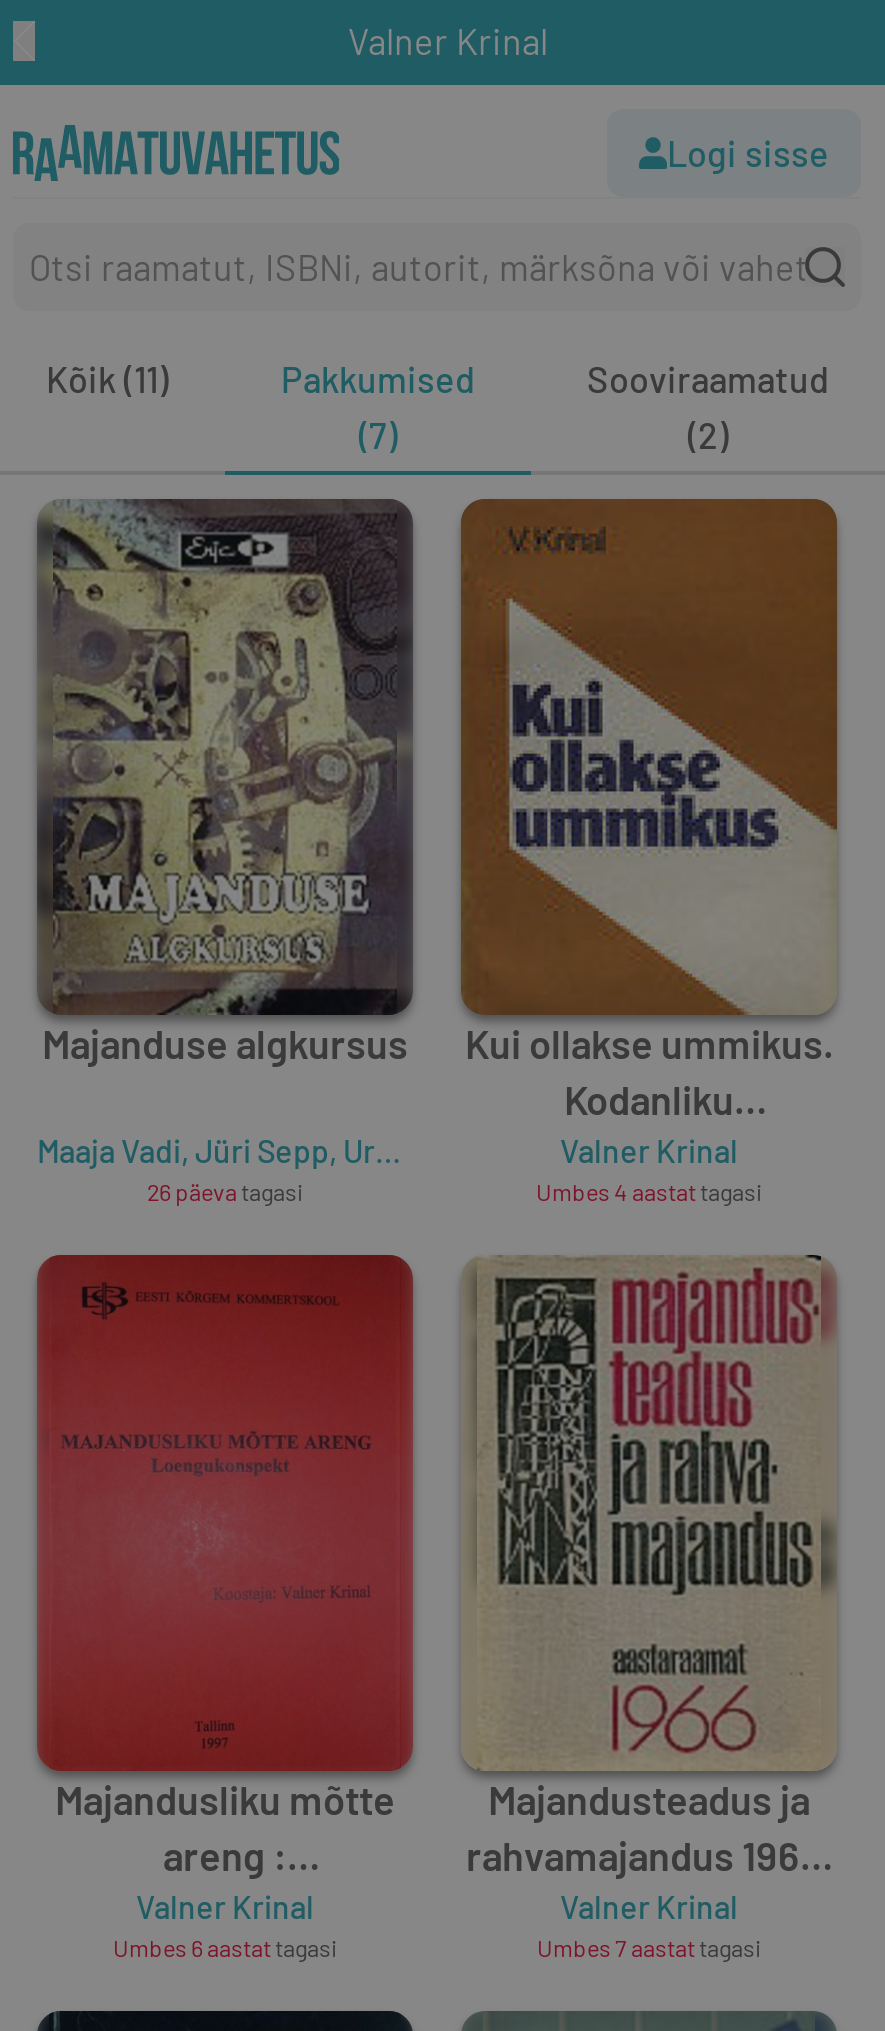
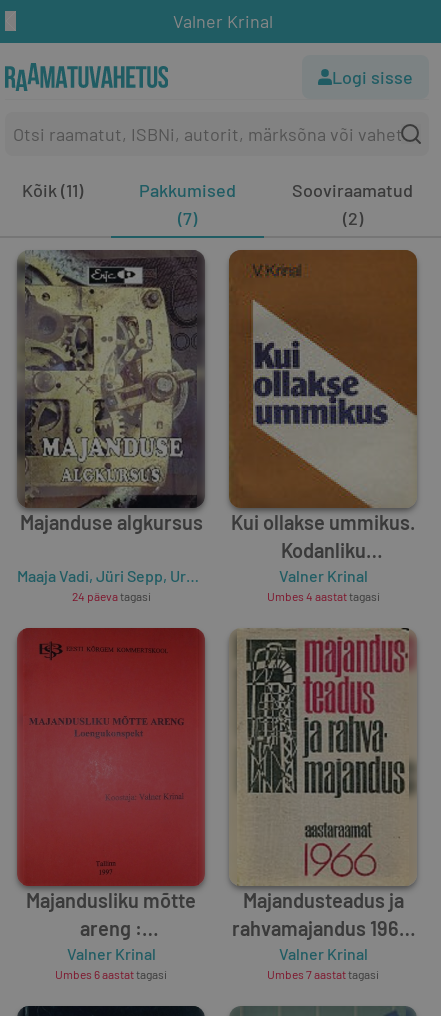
[147,1177,303,1205] 26 päeva tagasi -> [71,589,150,603] 24 päeva tagasi

